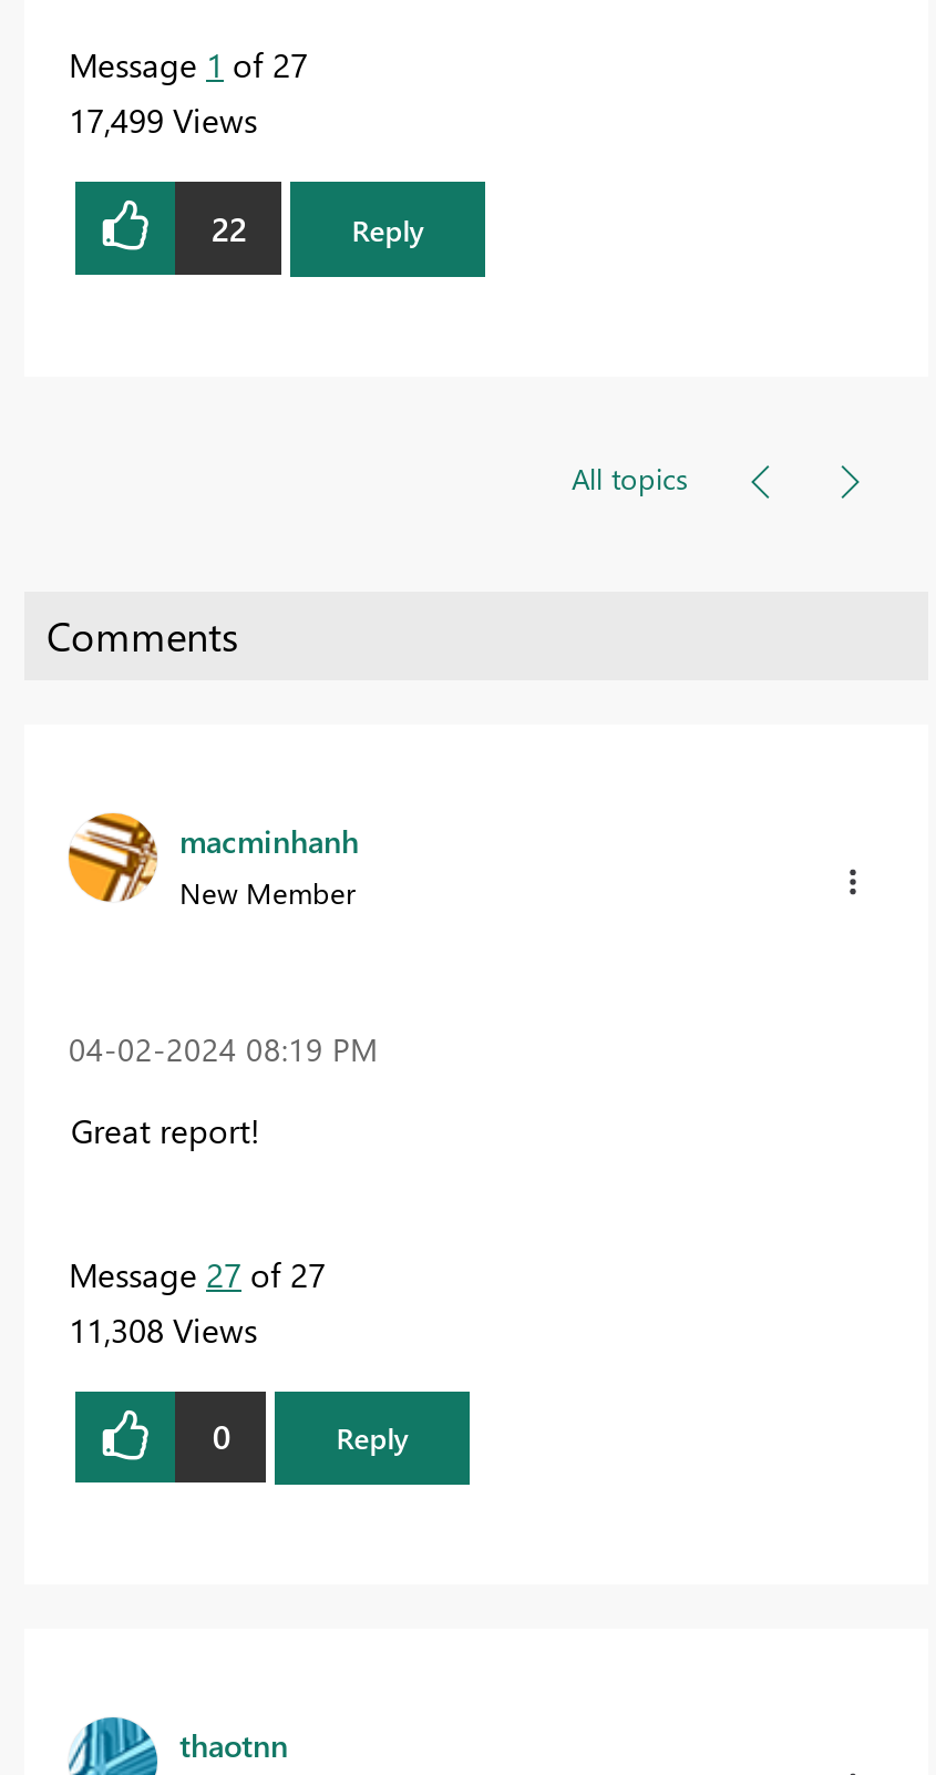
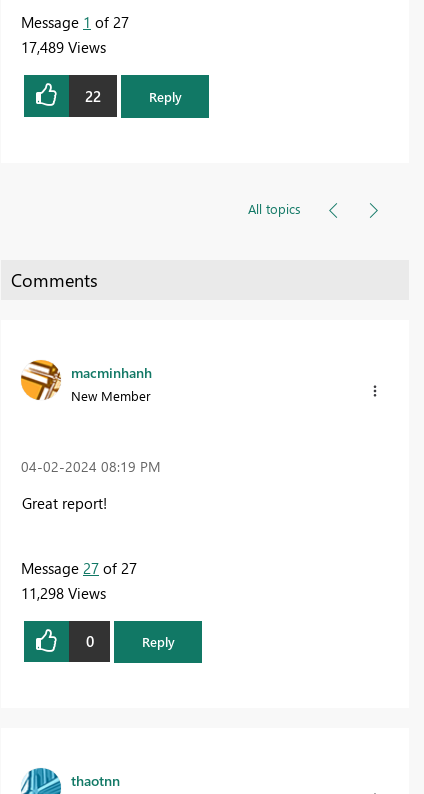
[69,98,257,143] 17,499 Views -> [21,37,106,57] 17,489 Views
[69,1307,257,1352] 11,308 Views -> [21,583,106,603] 11,298 Views

